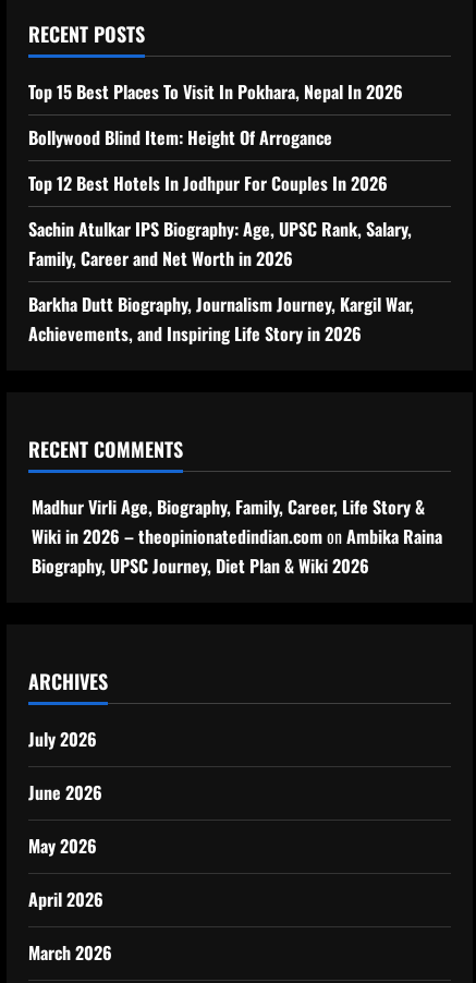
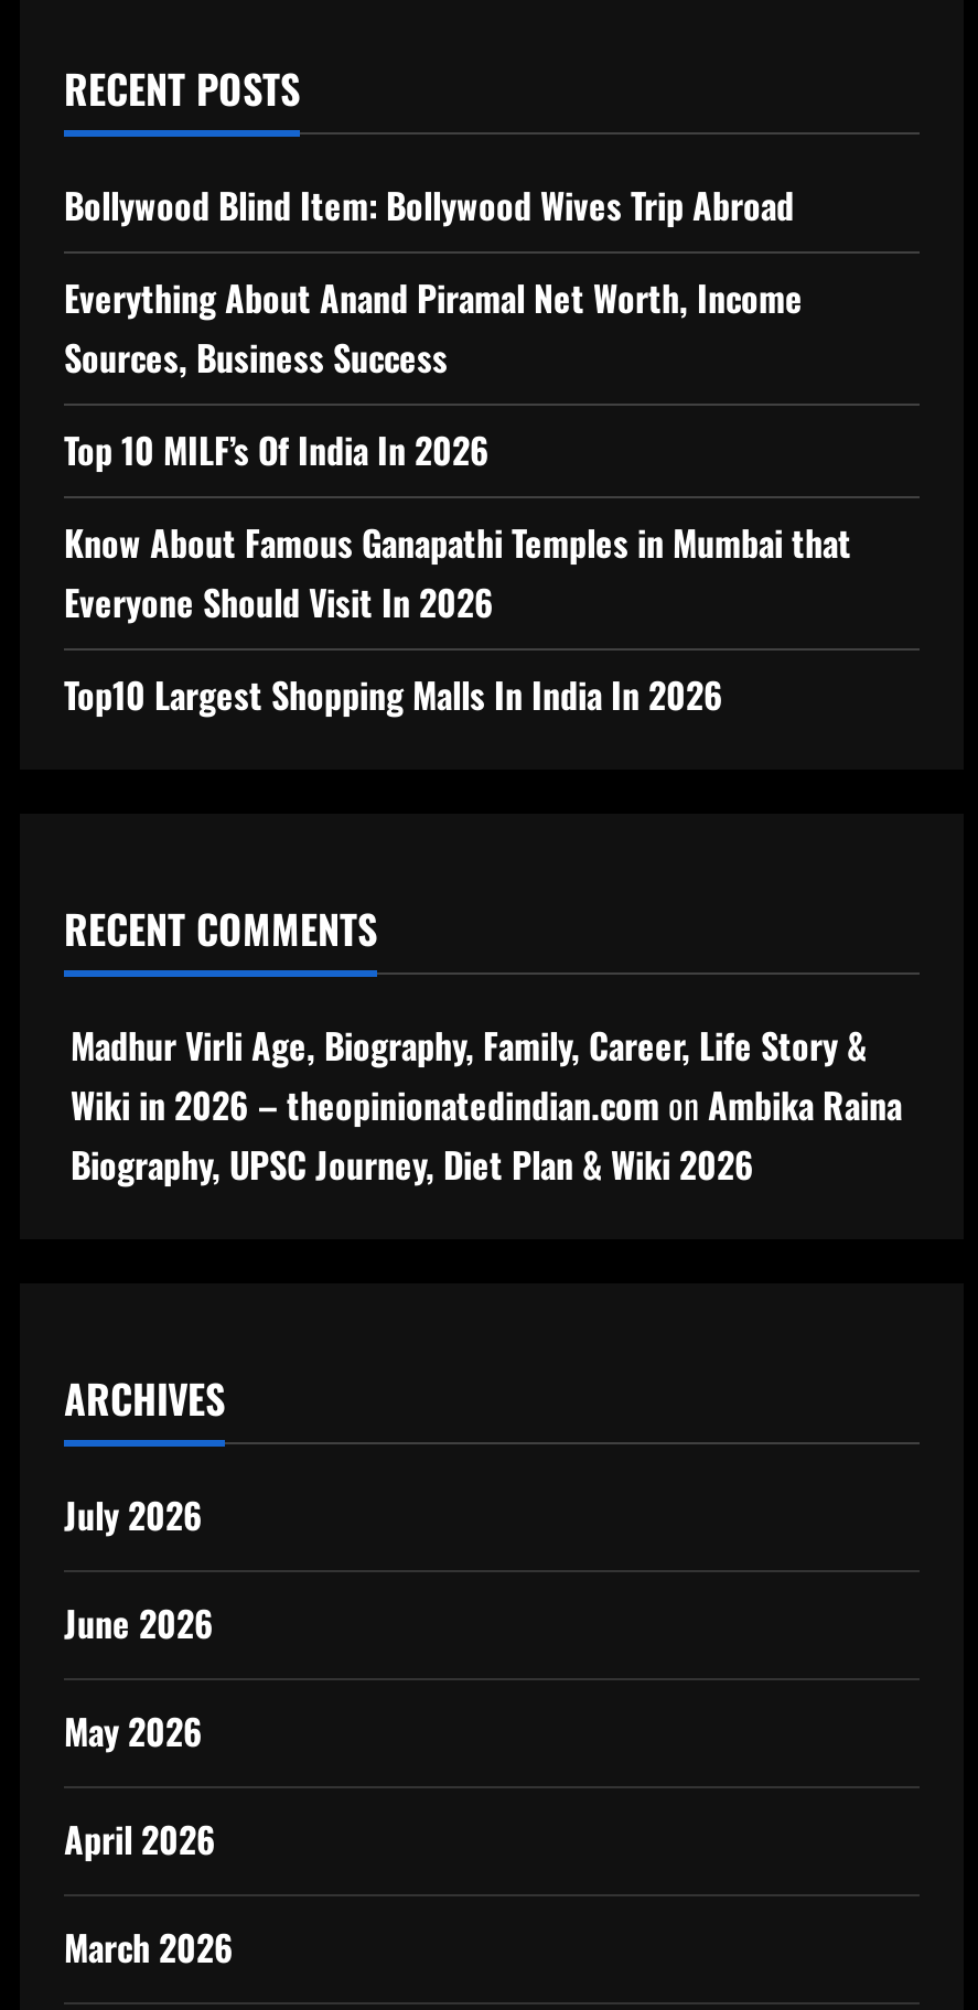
[28,78,403,105] Top 15 Best Places To Visit In Pokhara, Nepal In 2026 -> [64,180,794,233] Bollywood Blind Item: Bollywood Wives Trip Abroad
[28,124,332,150] Bollywood Blind Item: Height Of Arrogance -> [64,272,803,385] Everything About Anand Piramal Net Worth, Income | Sources, Business Success
[28,170,388,196] Top 12 Best Hotels In Jodhpur For Couples In 2026 -> [64,424,490,477] Top 10 MILF’s Of India In 2026
[28,216,412,271] Sachin Atulkar IPS Biography: Age, UPSC Rank, Salary, | Family, Career and Net Worth in 2026 -> [64,517,851,630] Know About Famous Ganapathi Temples in Mumbai that | Everyone Should Visit In 2026
[28,291,414,347] Barkha Dutt Biography, Journalism Journey, Kargil War, | Achievements, and Inspiring Life Story in 2026 -> [64,669,723,722] Top10 Largest Shopping Malls In India In 2026

